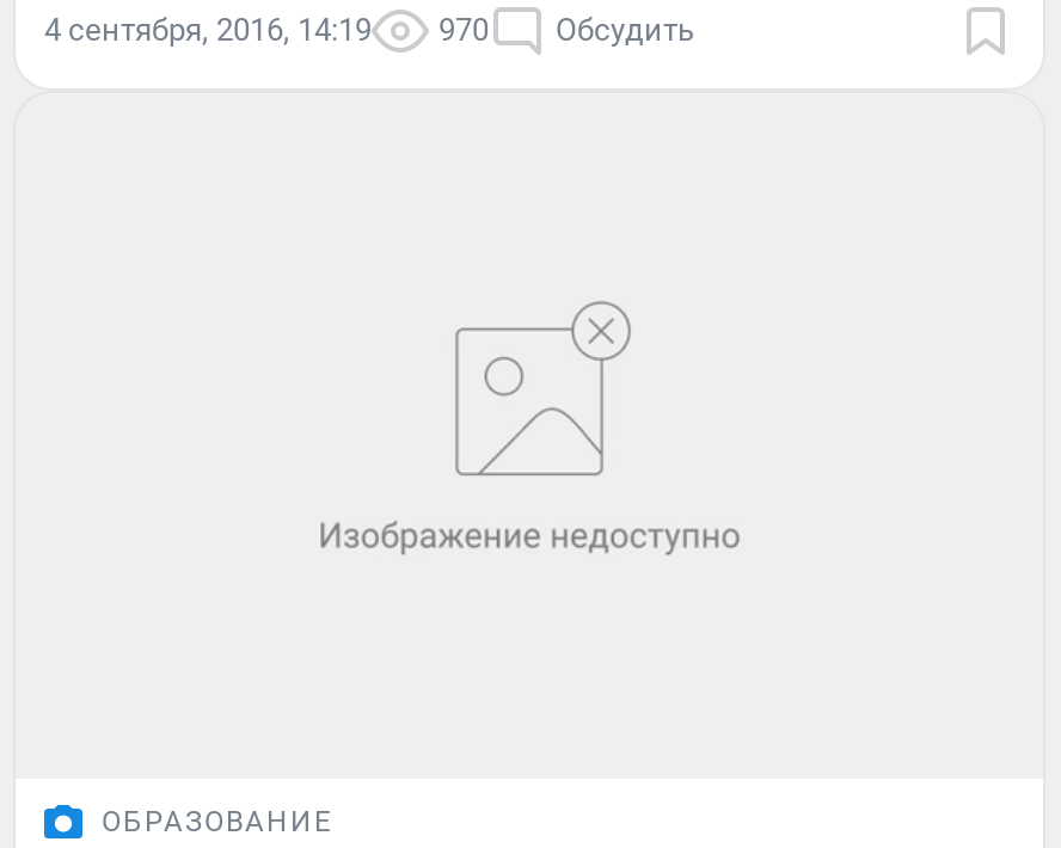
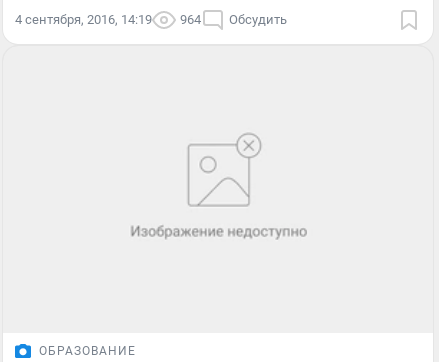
[44,12,694,48] 4 сентября, 2016, 14:19 970 Обсудить -> [15,12,287,27] 4 сентября, 2016, 14:19 964 Обсудить

